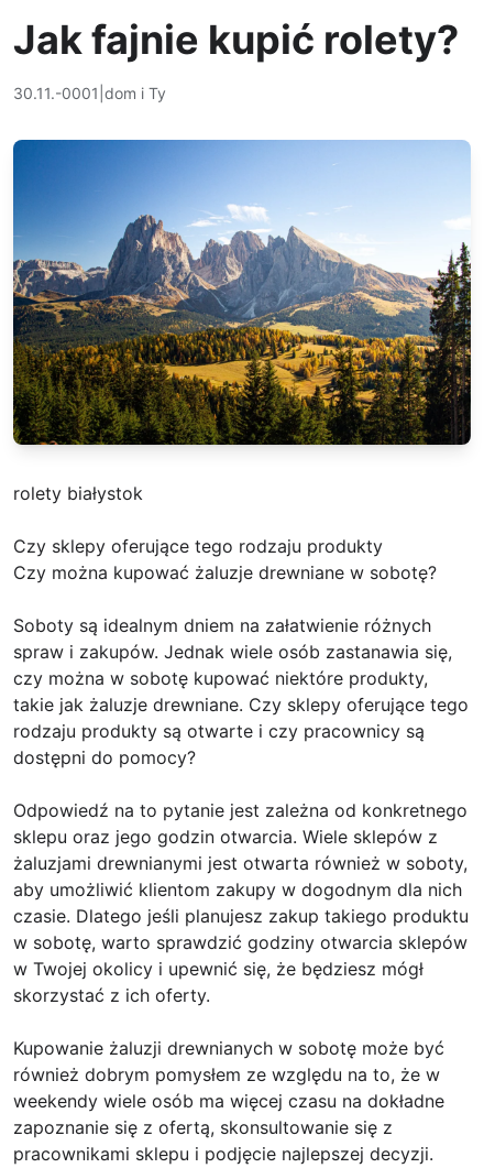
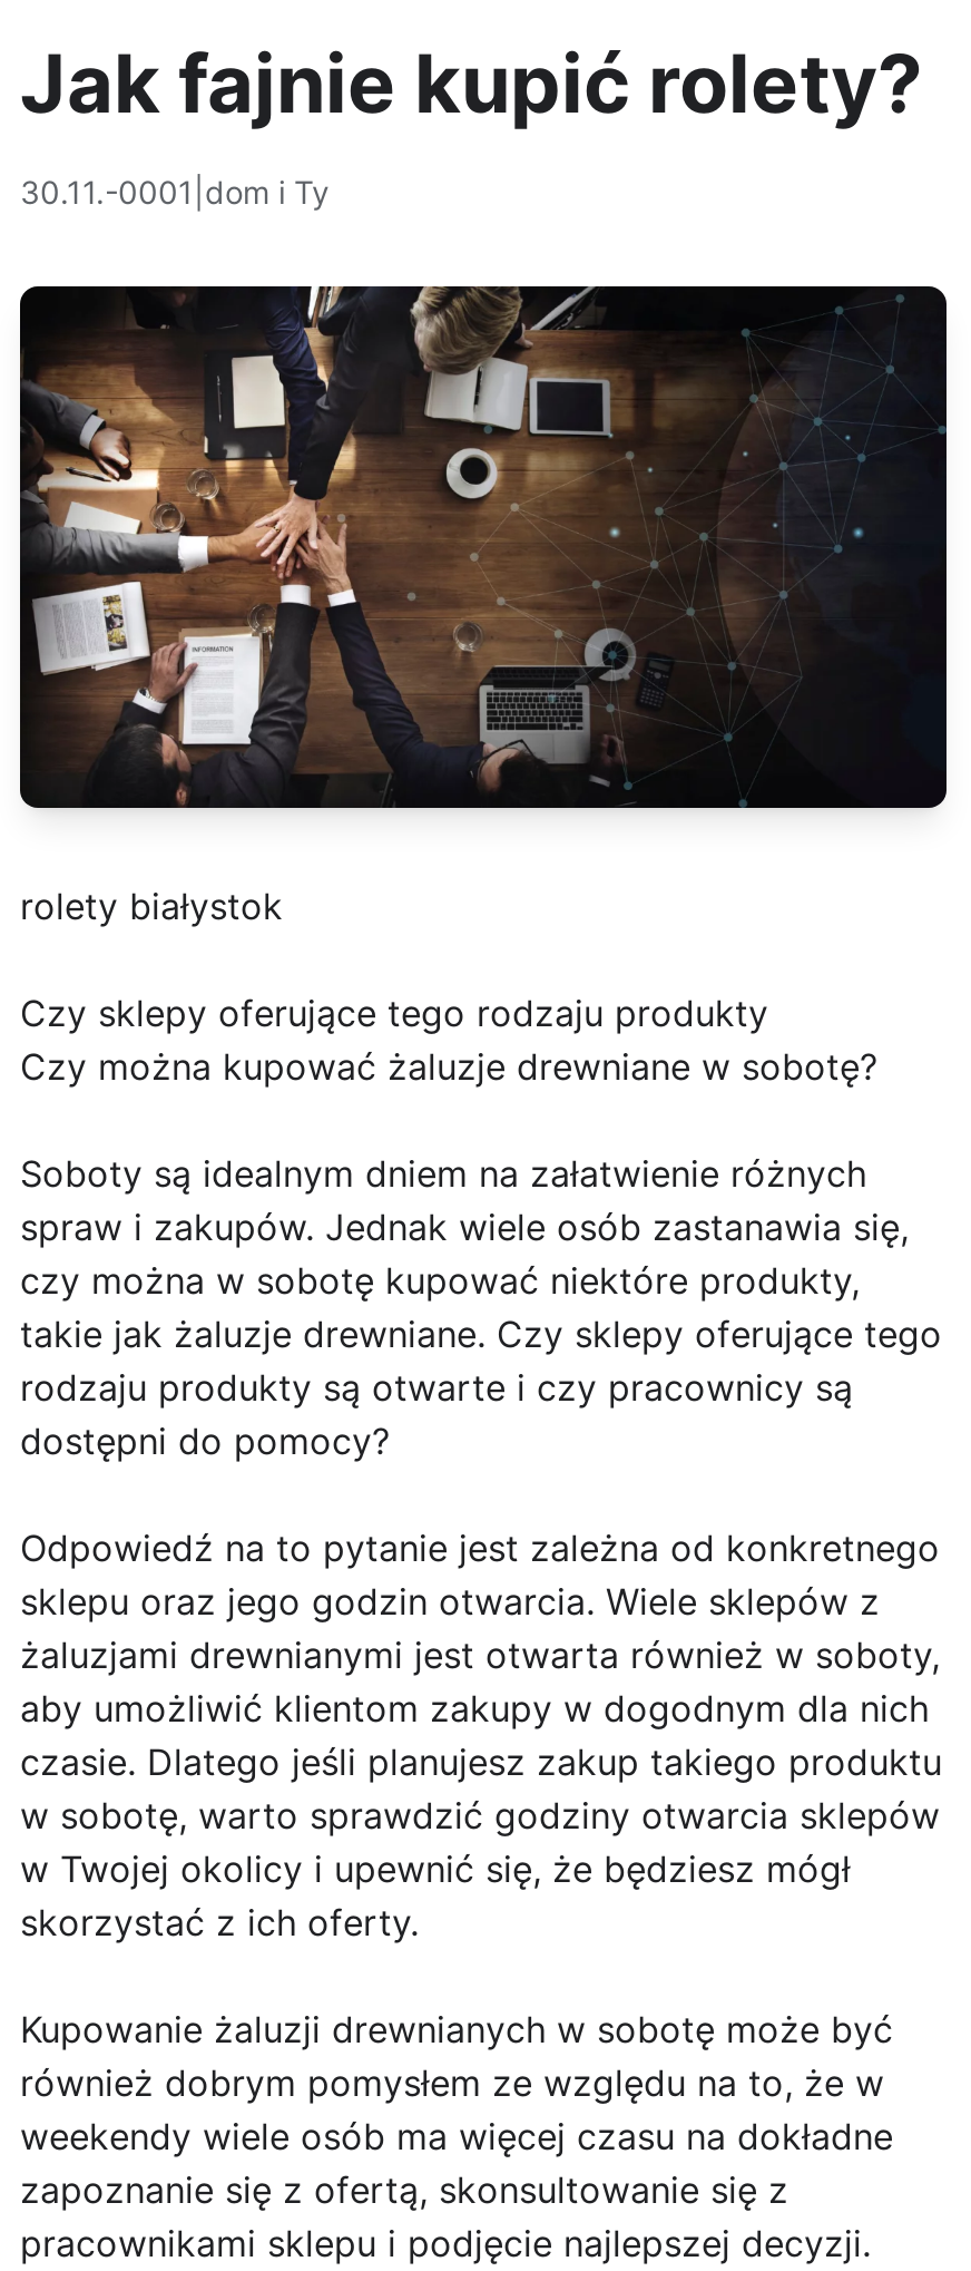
[12,139,472,446] [image] -> [18,284,949,810] [image]

